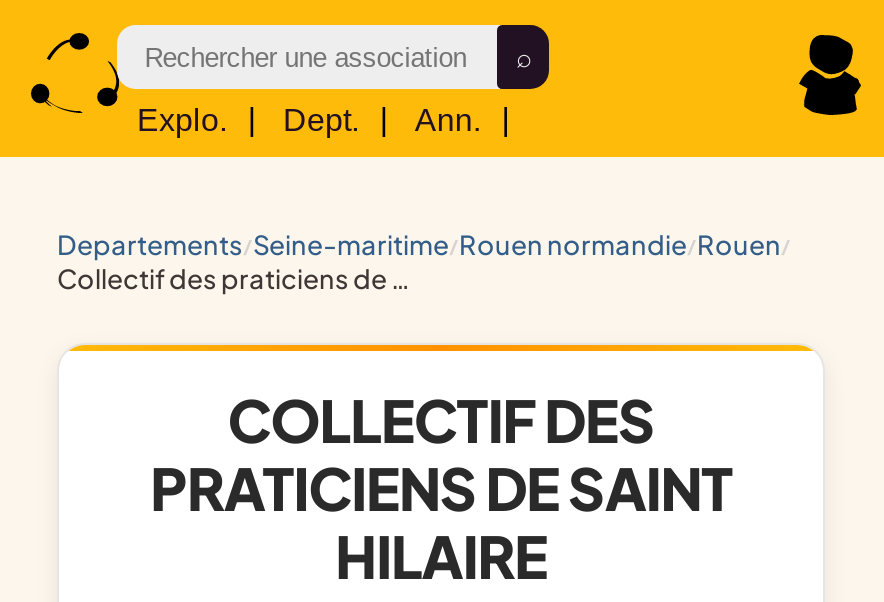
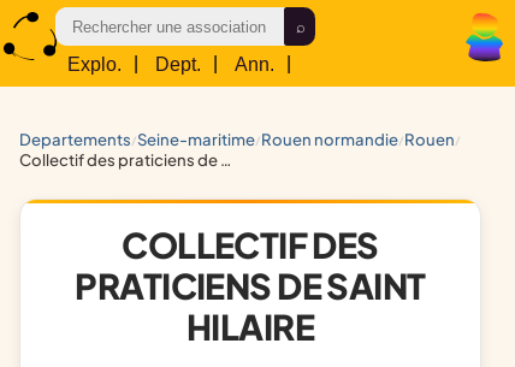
[799,33,863,115] [image] -> [466,13,504,61] [image]

